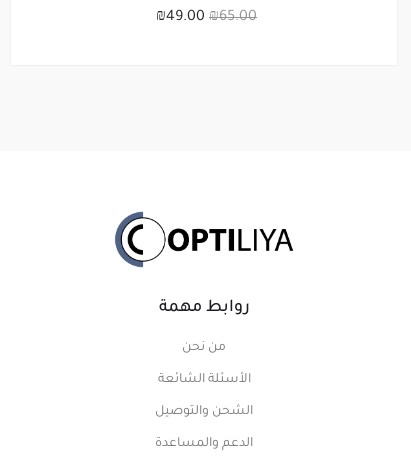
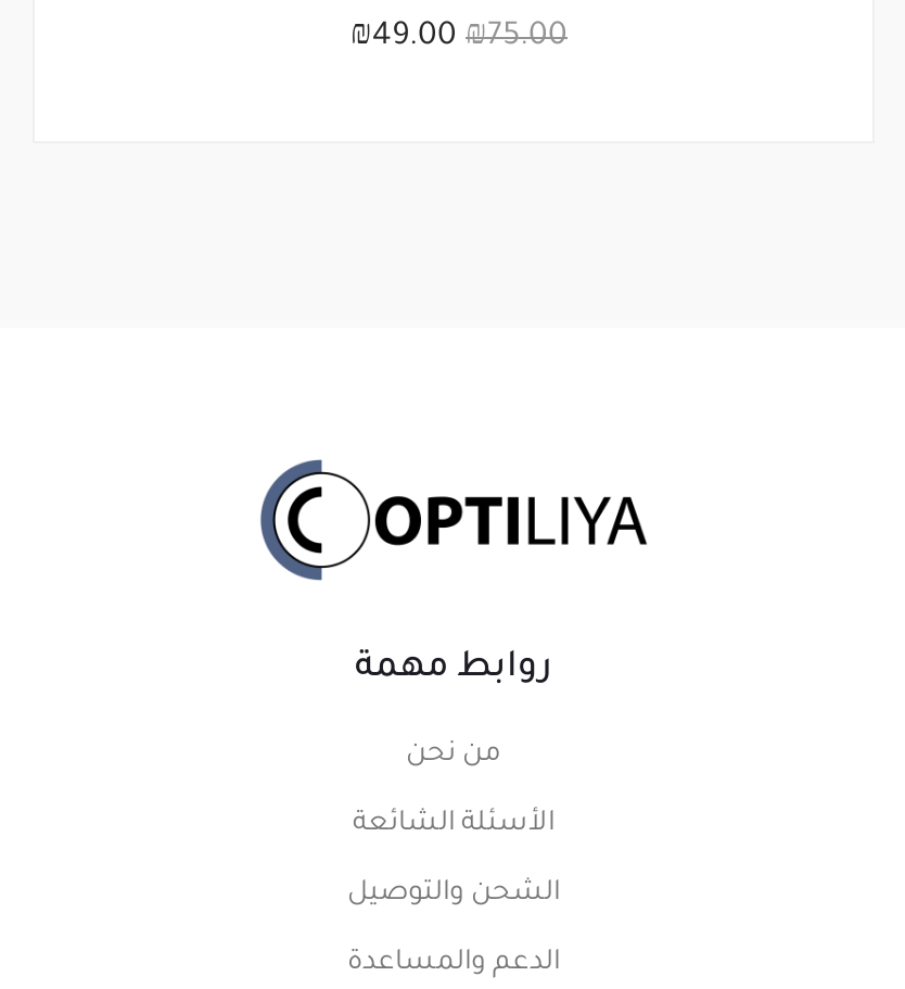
[156,10,257,26] ₪49.00 ₪65.00 -> [350,21,568,56] ₪49.00 ₪75.00

